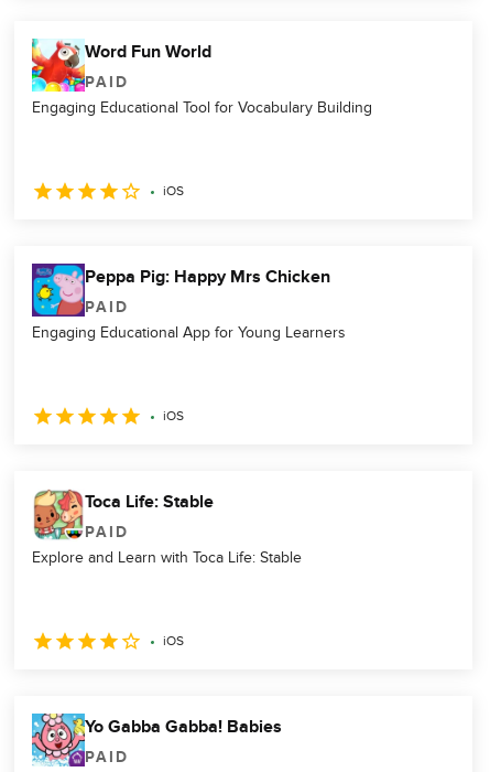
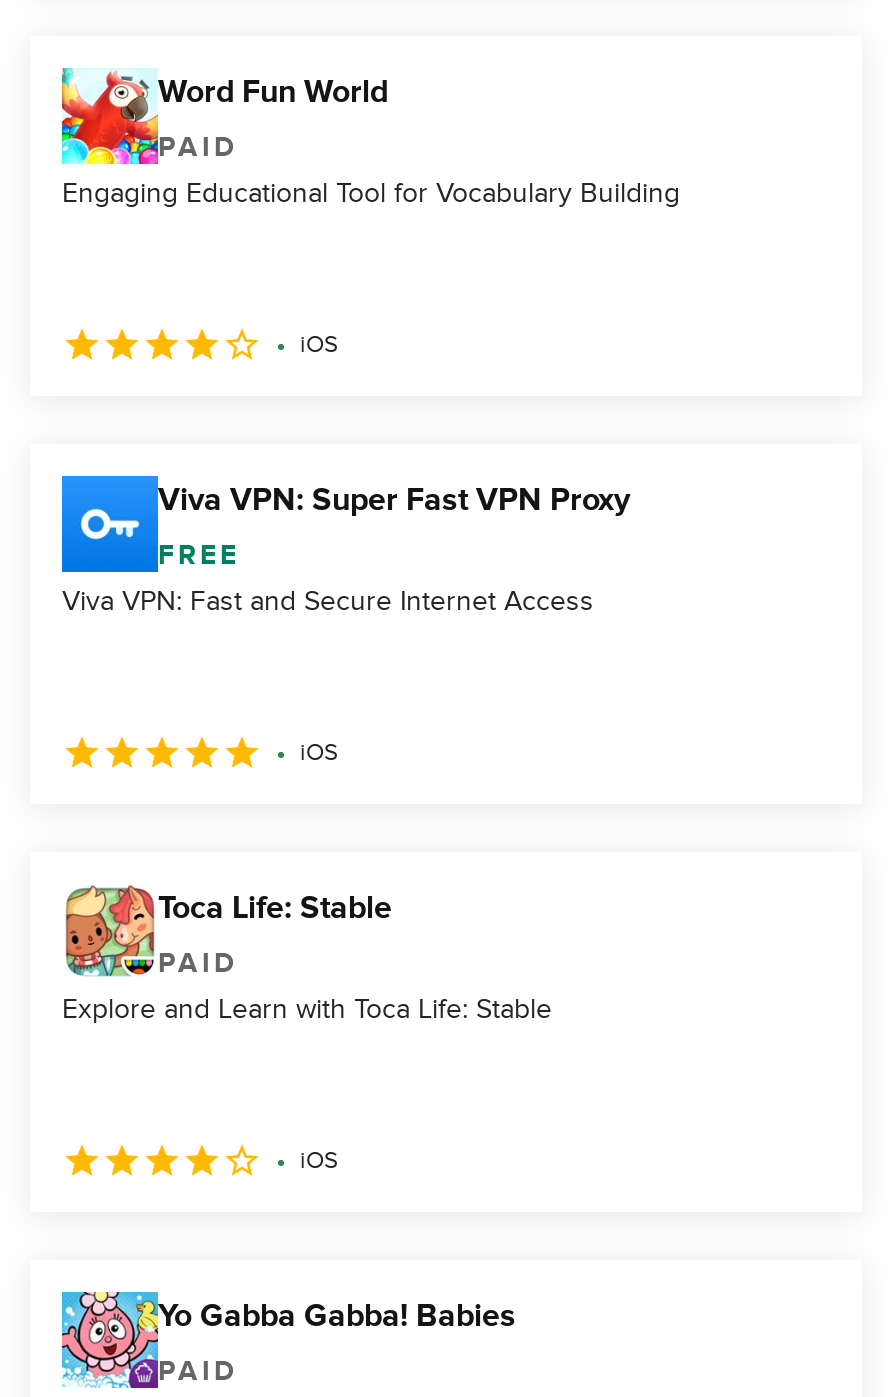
[31,262,346,342] [image] | Peppa Pig: Happy Mrs Chicken | PAID | Engaging Educational App for Young Learners -> [60,474,630,618] [image] | Viva VPN: Super Fast VPN Proxy | FREE | Viva VPN: Fast and Secure Internet Access

